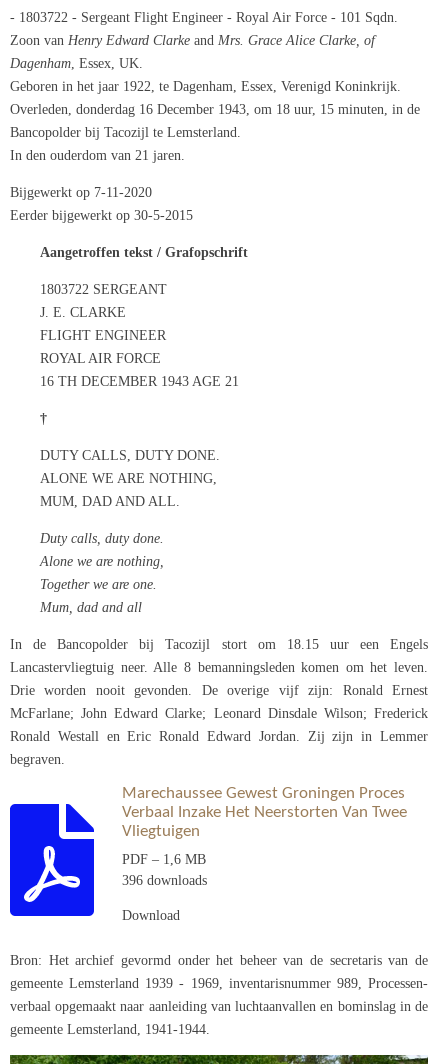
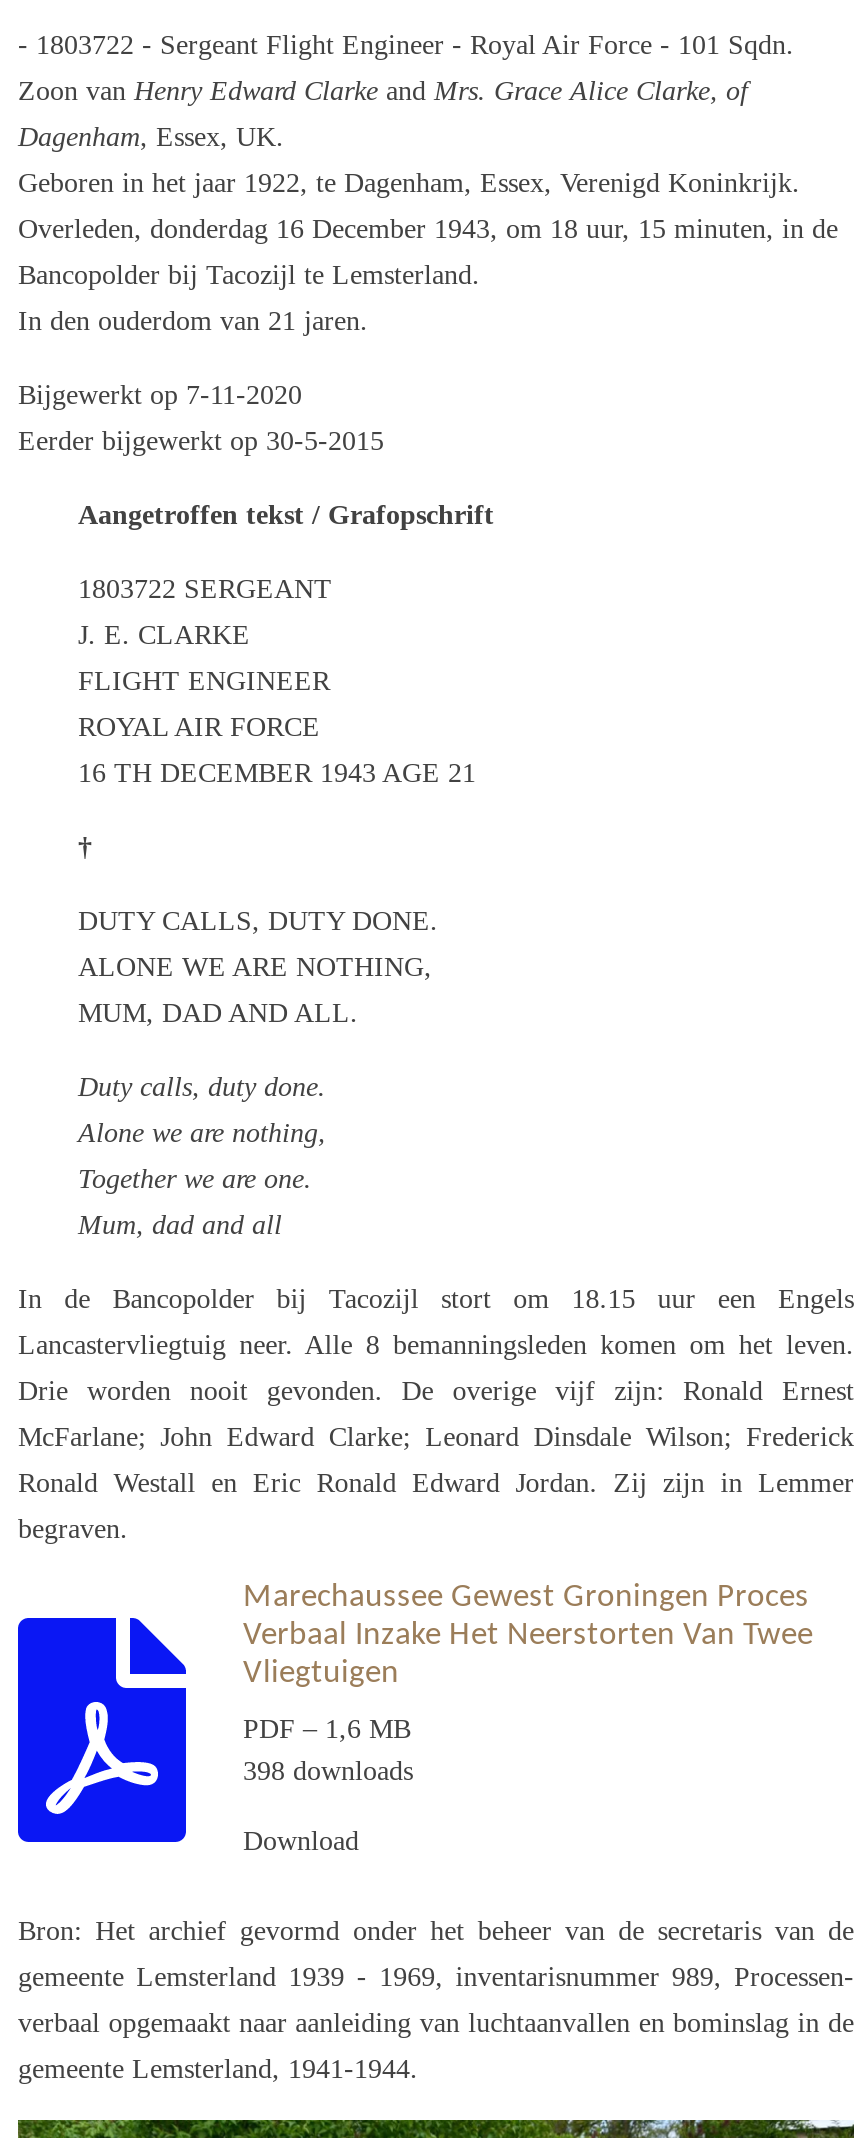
[122,873,207,888] 396 downloads -> [243,1756,413,1786] 398 downloads

